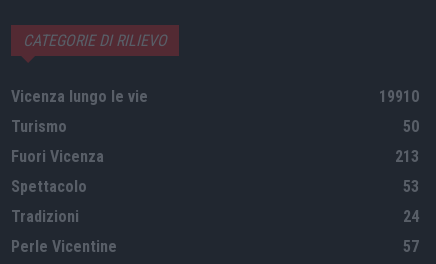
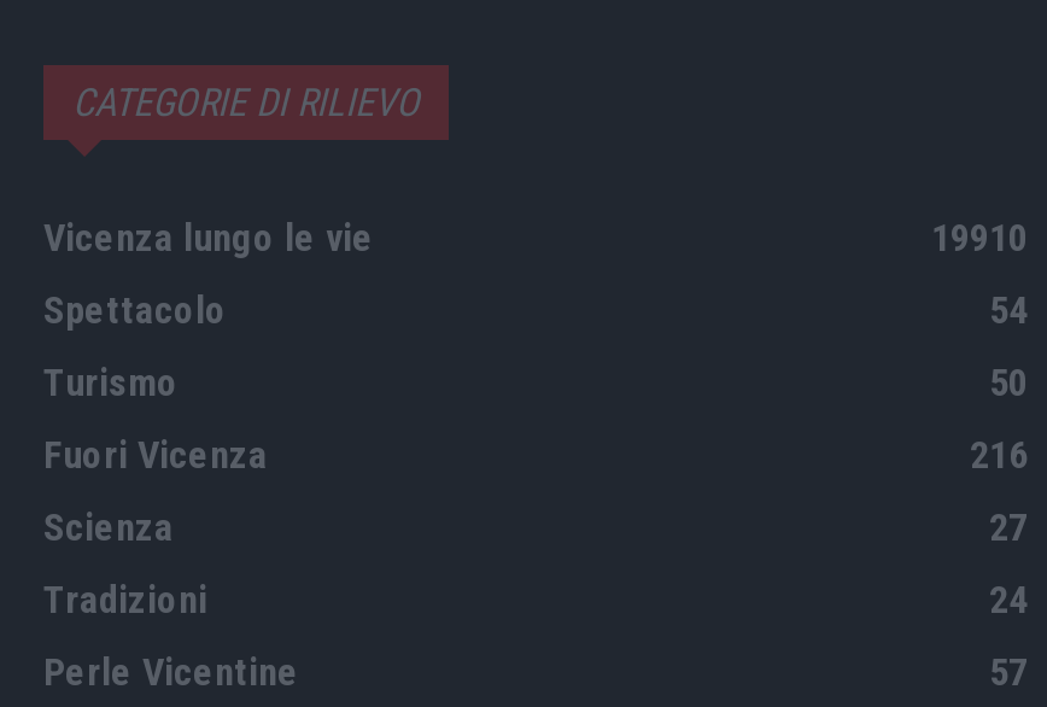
none -> [43,287,1028,333] Spettacolo | 54
[395,147,419,166] 213 -> [970,432,1028,478] 216
[11,177,419,196] Spettacolo | 53 -> [43,505,1028,550] Scienza | 27

